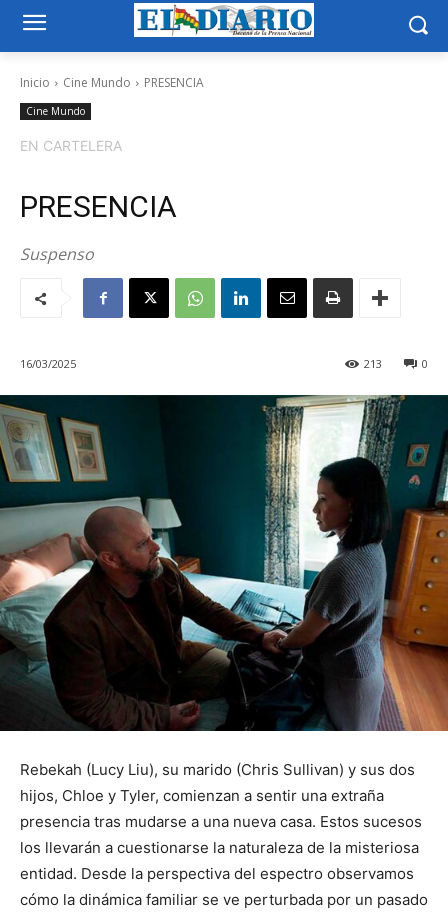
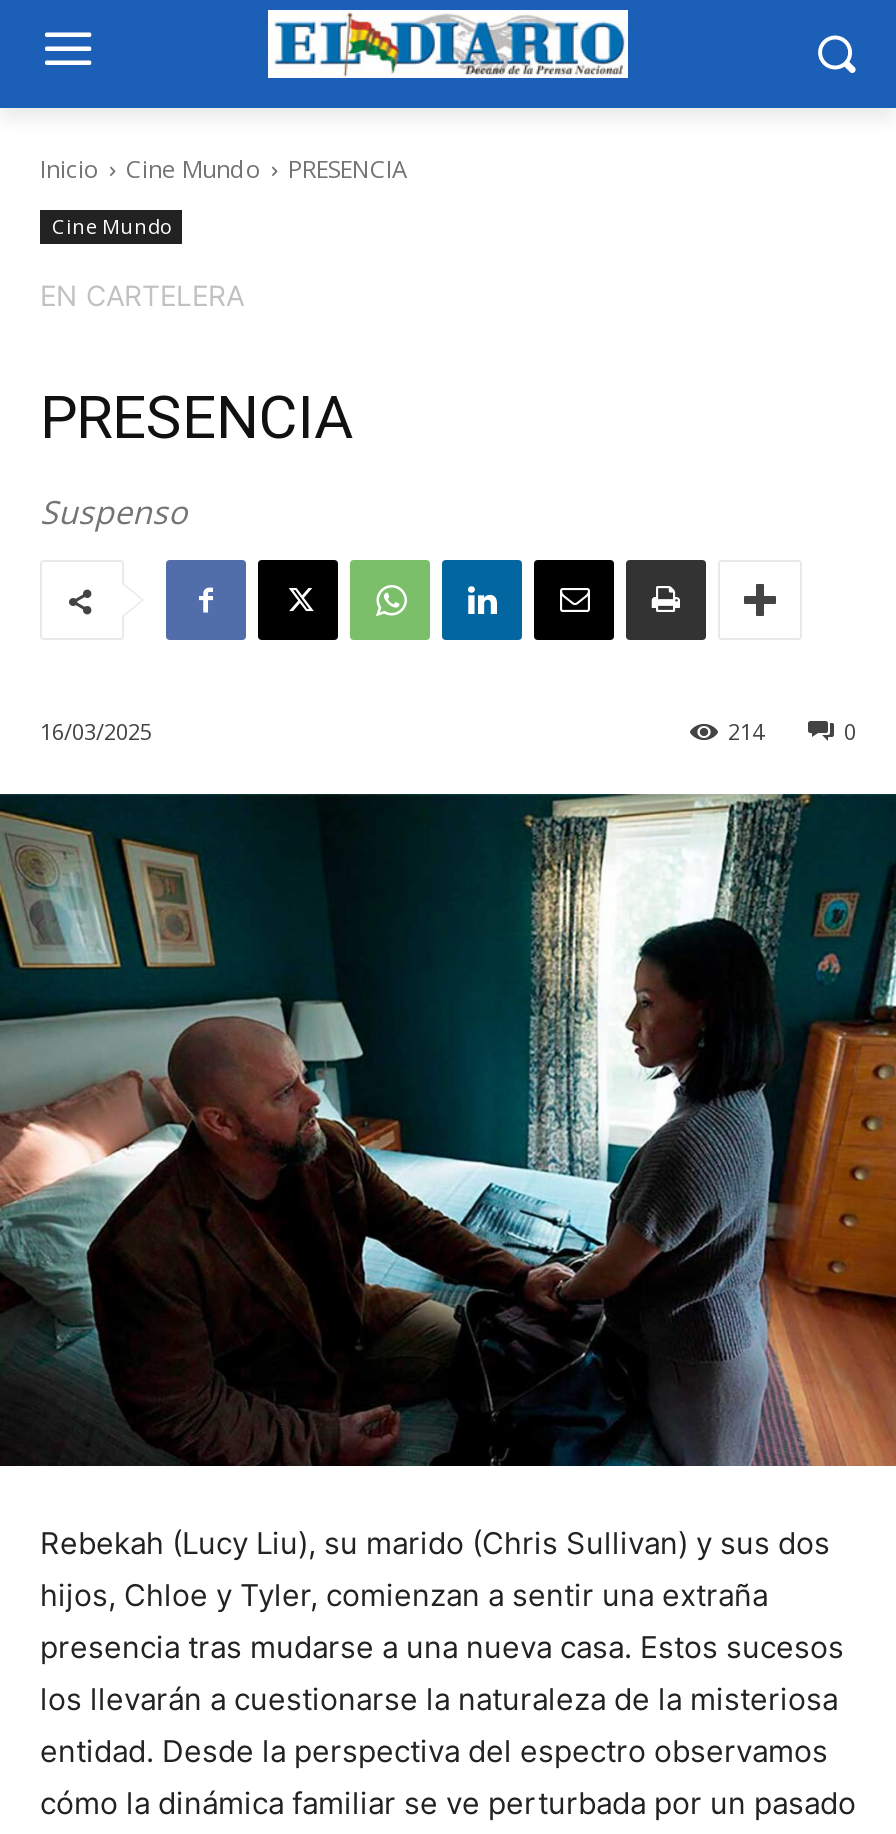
[364,356,382,371] 213 -> [728,716,764,746] 214

